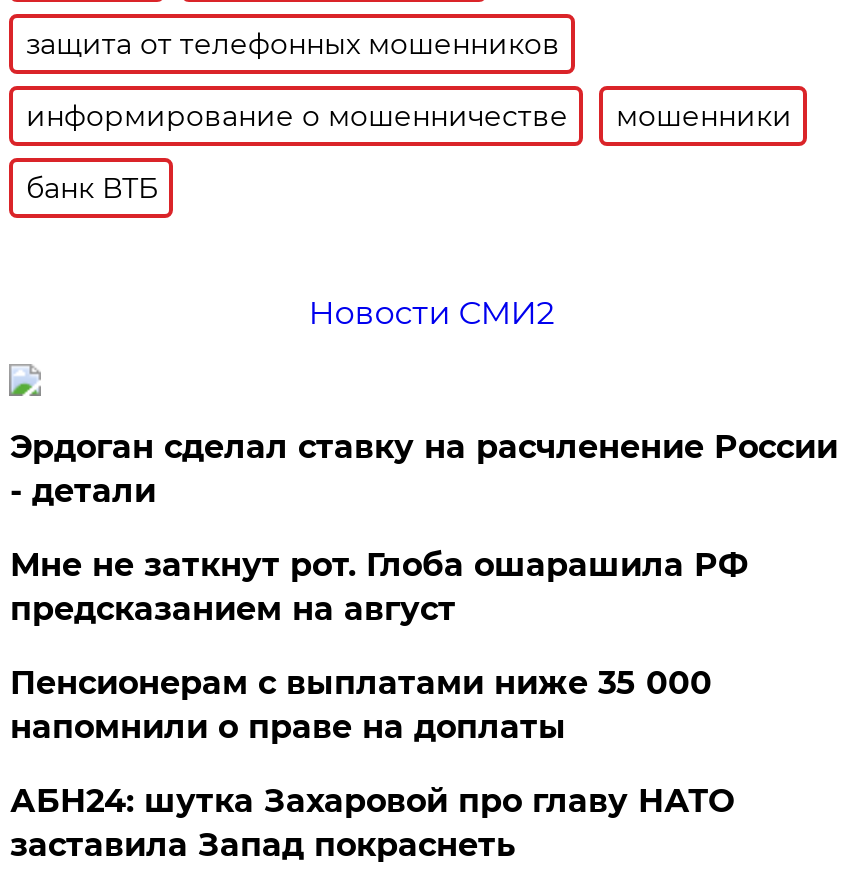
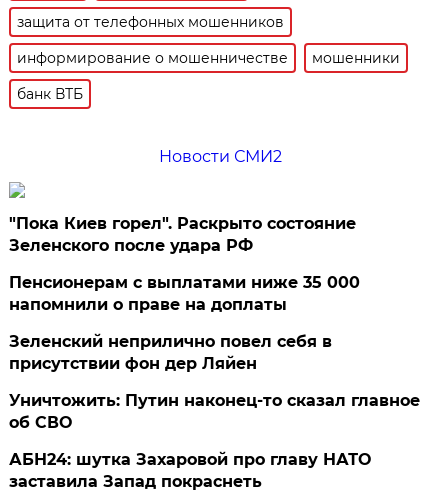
[10,428,838,628] Эрдоган сделал ставку на расчленение России | - детали | Мне не заткнут рот. Глоба ошарашила РФ | предсказанием на август -> [9,214,356,255] "Пока Киев горел". Раскрыто состояние | Зеленского после удара РФ
moved [10,664,712,746] -> [9,273,360,314]: Пенсионерам с выплатами ниже 35 000 | напомнили о праве на доплаты
none -> [9,332,420,432] Зеленский неприлично повел cебя в | присутствии фон дер Ляйен | Уничтожить: Путин наконец-то сказал главное | об СВО

